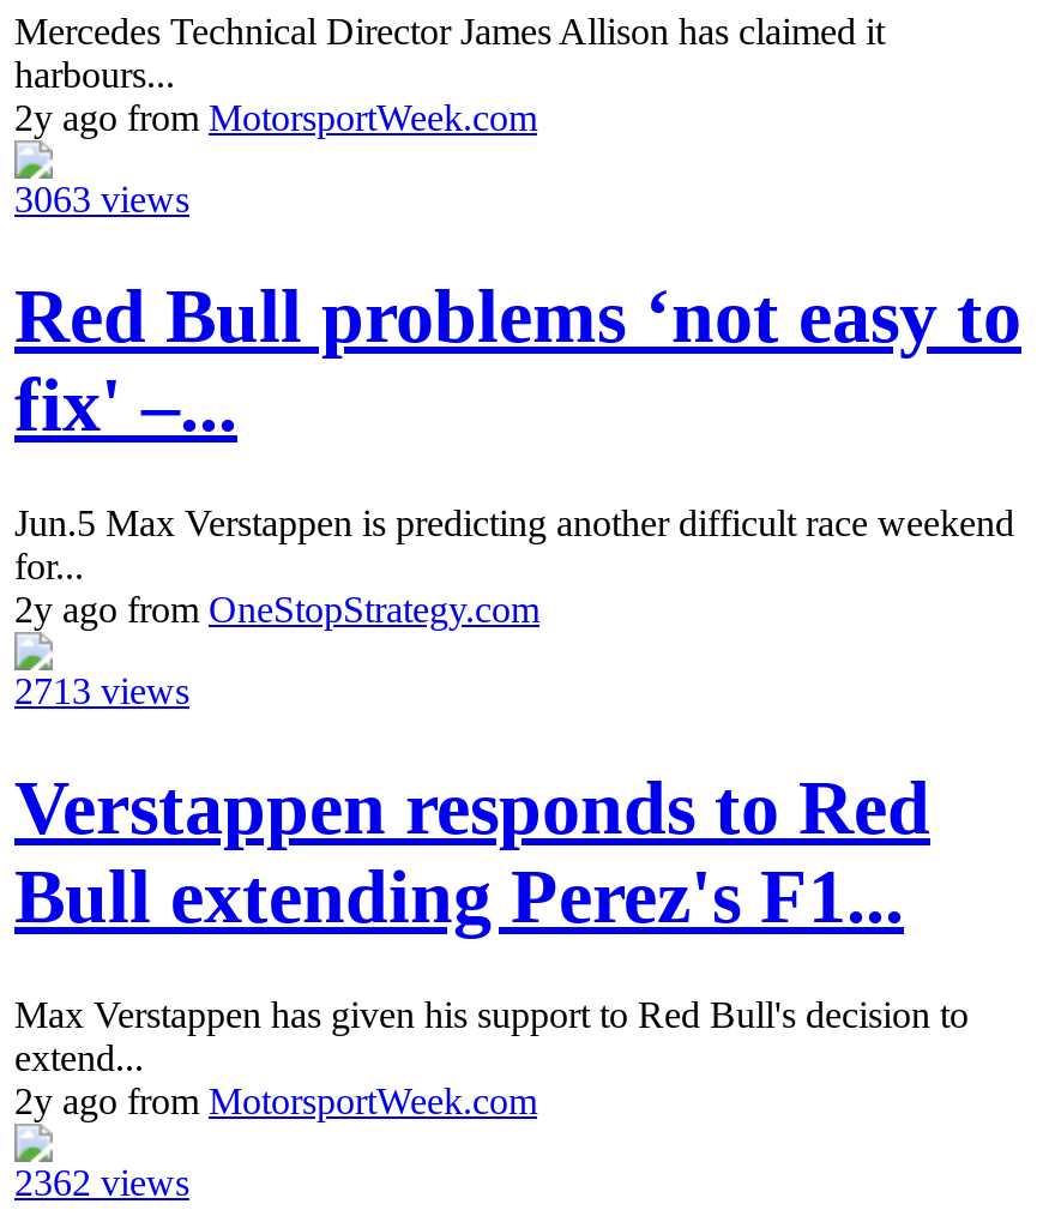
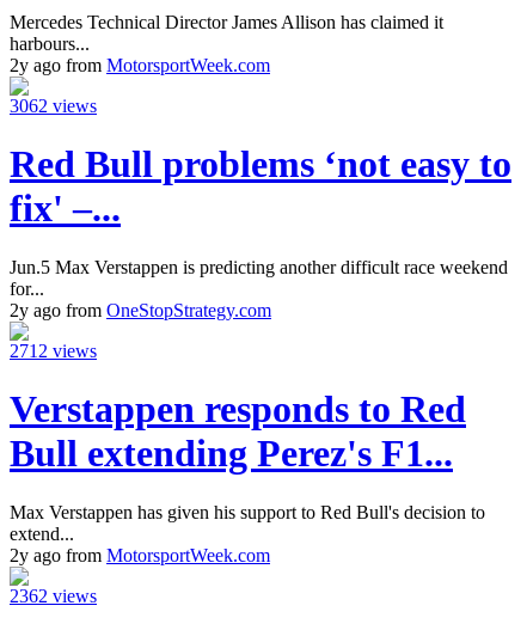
[14,178,189,219] 3063 views -> [10,96,97,116] 3062 views
[14,670,189,711] 2713 views -> [10,340,97,361] 2712 views

